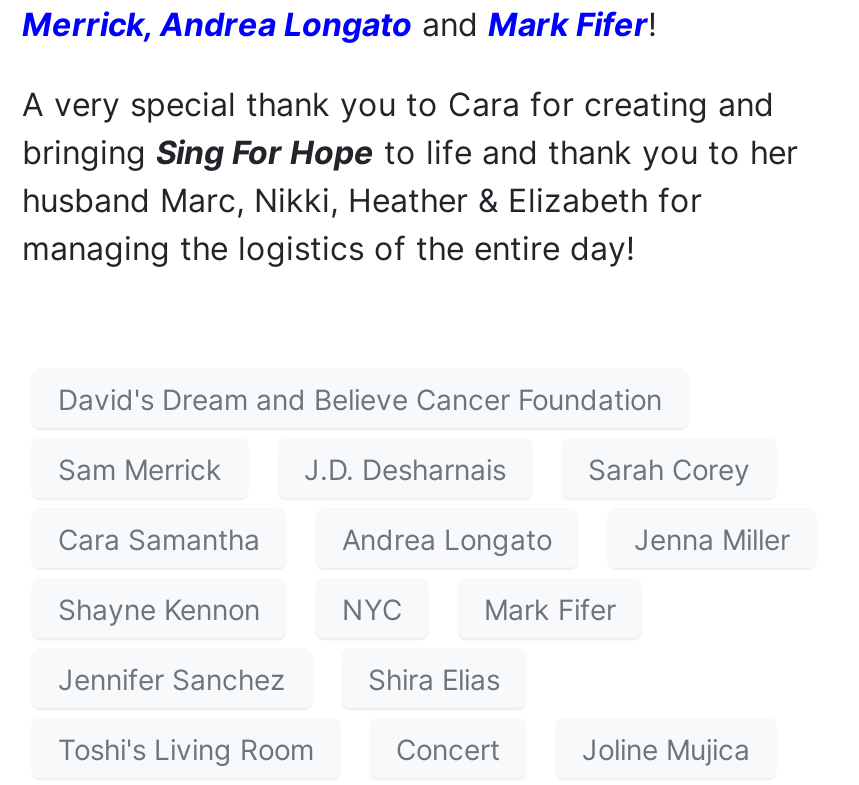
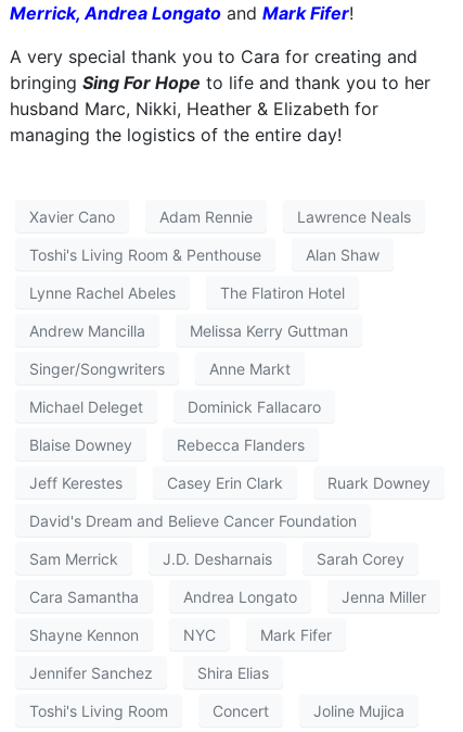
none -> [29,207,430,492] Xavier Cano | Adam Rennie | Lawrence Neals | Toshi's Living Room & Penthouse | Alan Shaw | Lynne Rachel Abeles | The Flatiron Hotel | Andrew Mancilla | Melissa Kerry Guttman | Singer/Songwriters | Anne Markt | Michael Deleget | Dominick Fallacaro | Blaise Downey | Rebecca Flanders | Jeff Kerestes | Casey Erin Clark | Ruark Downey

